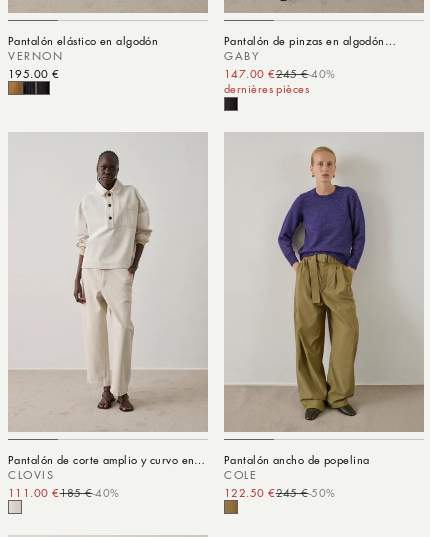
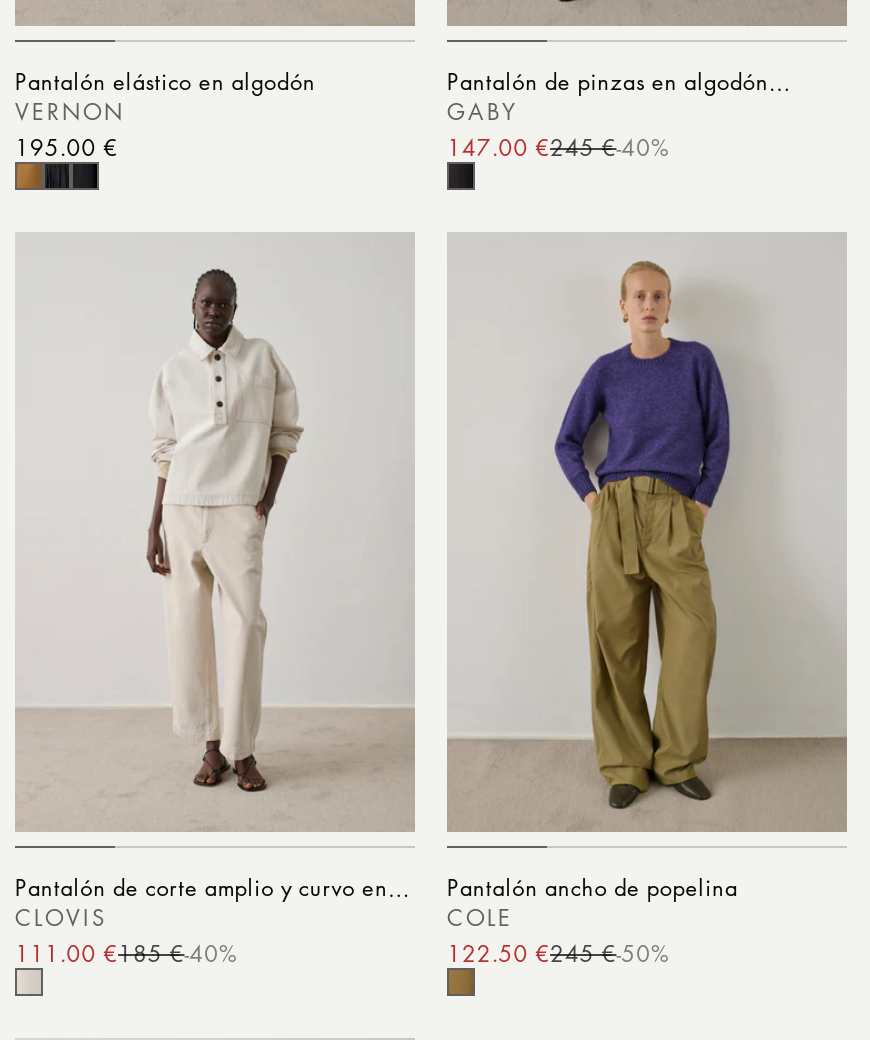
[224,81,309,96] dernières pièces -> none

